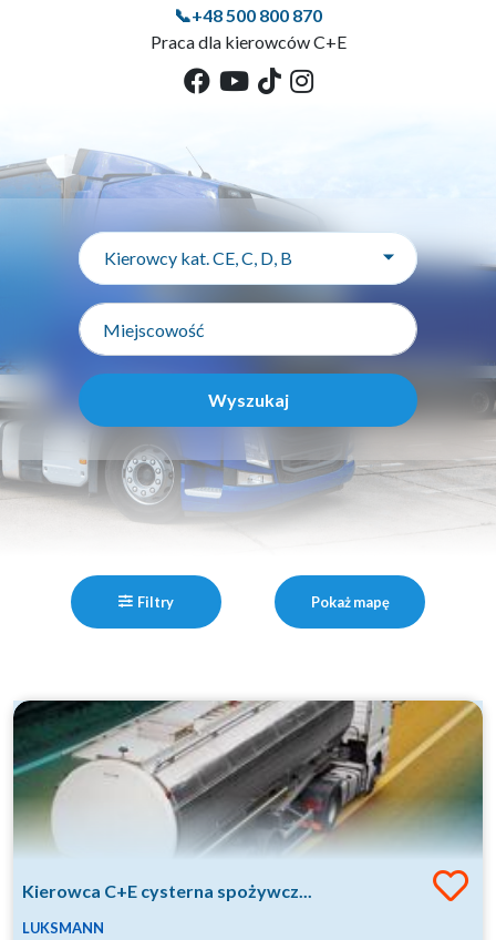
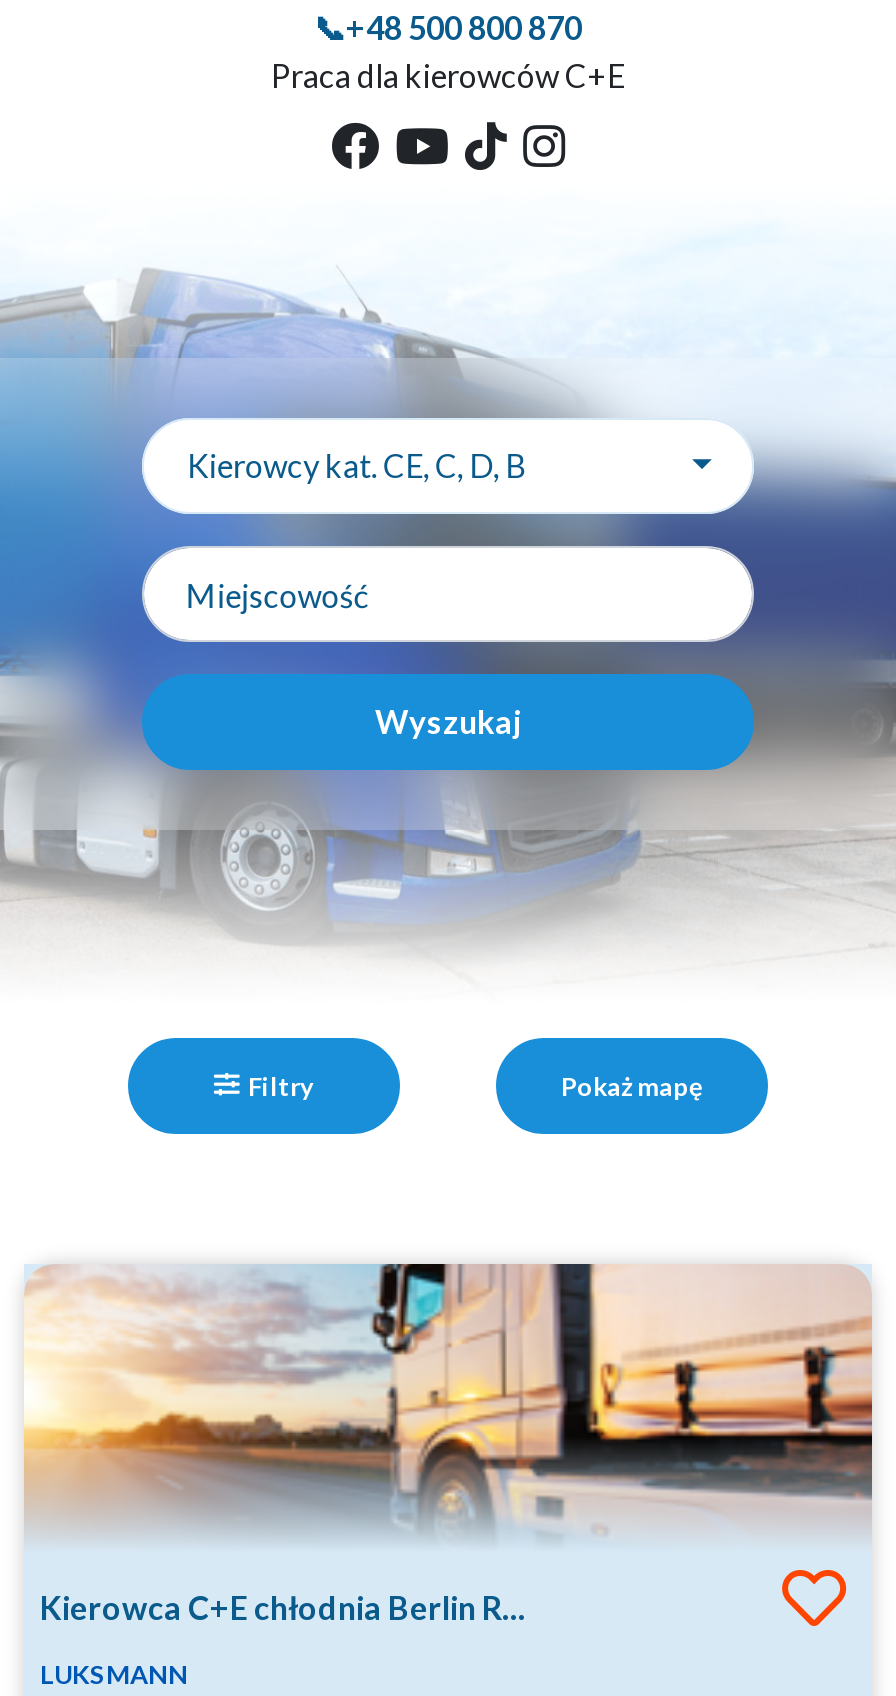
[12,699,484,902] [image] | Kierowca C+E cysterna spożywcz... -> [22,1262,874,1627] [image] | Kierowca C+E chłodnia Berlin R...

